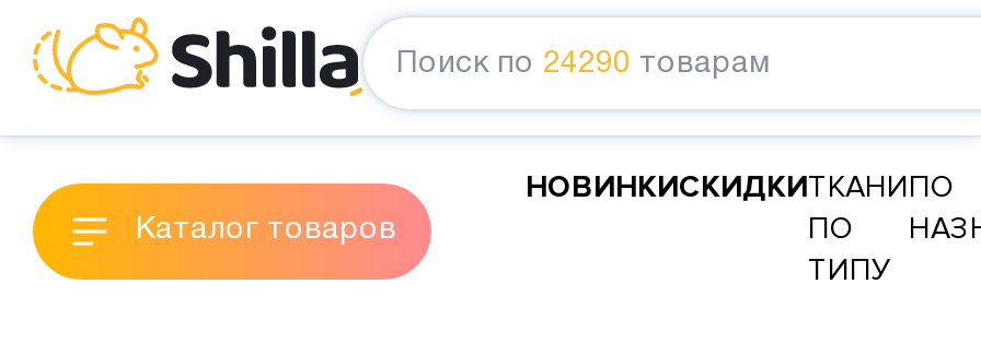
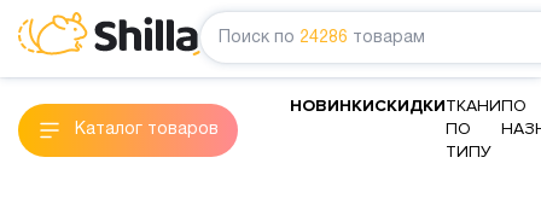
[396,50,771,79] Поиск по 24290 товарам -> [219,30,425,46] Поиск по 24286 товарам

